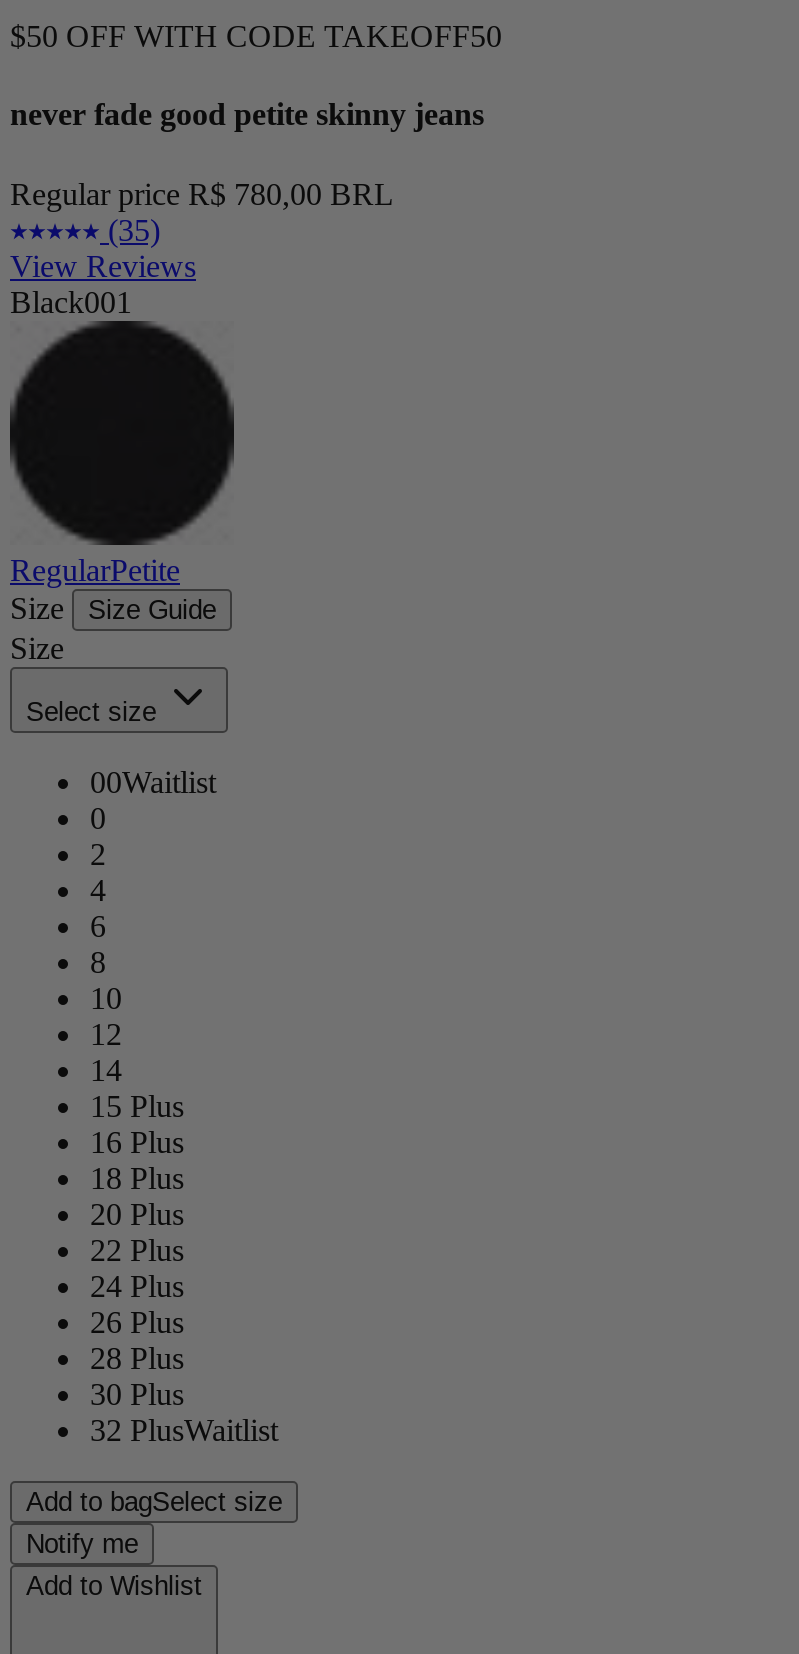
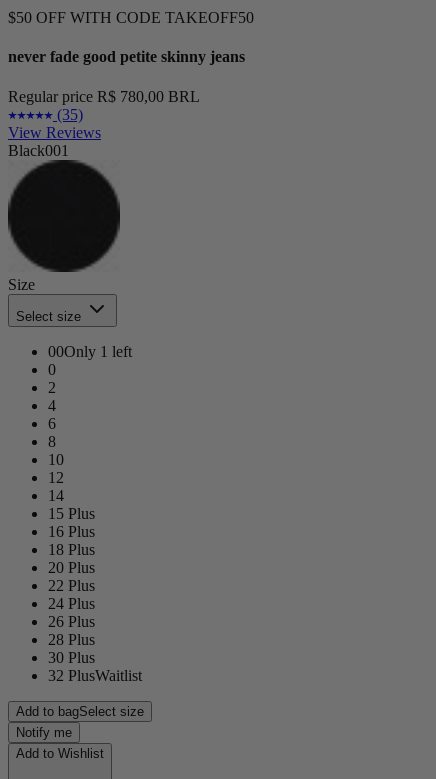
[10,552,216,624] RegularPetite | Size | Size Guide -> none
[90,764,216,798] 00Waitlist -> [48,342,132,359] 00Only 1 left

